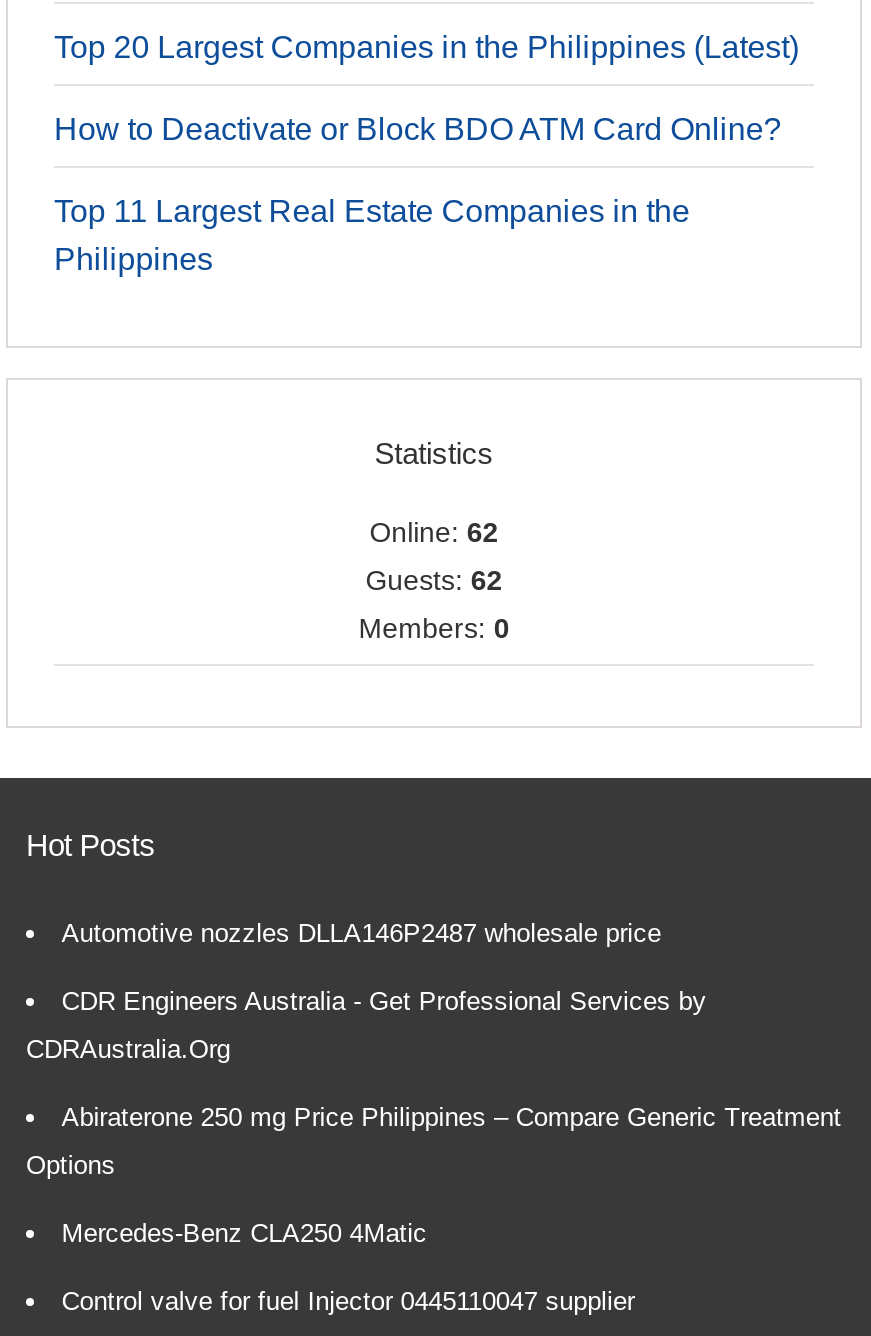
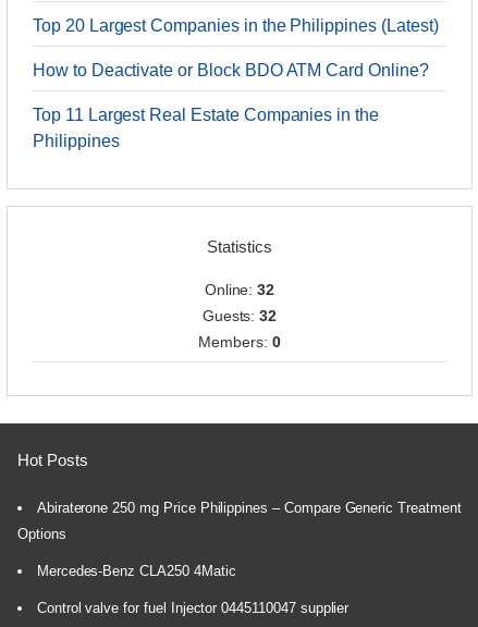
[369,516,499,548] Online: 62 -> [204,281,275,298] Online: 32
[365,564,503,596] Guests: 62 -> [202,307,277,325] Guests: 32
[26,918,706,1064] Automotive nozzles DLLA146P2487 wholesale price | CDR Engineers Australia - Get Professional Services by | CDRAustralia.Org -> none

